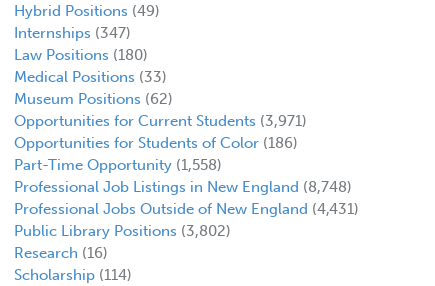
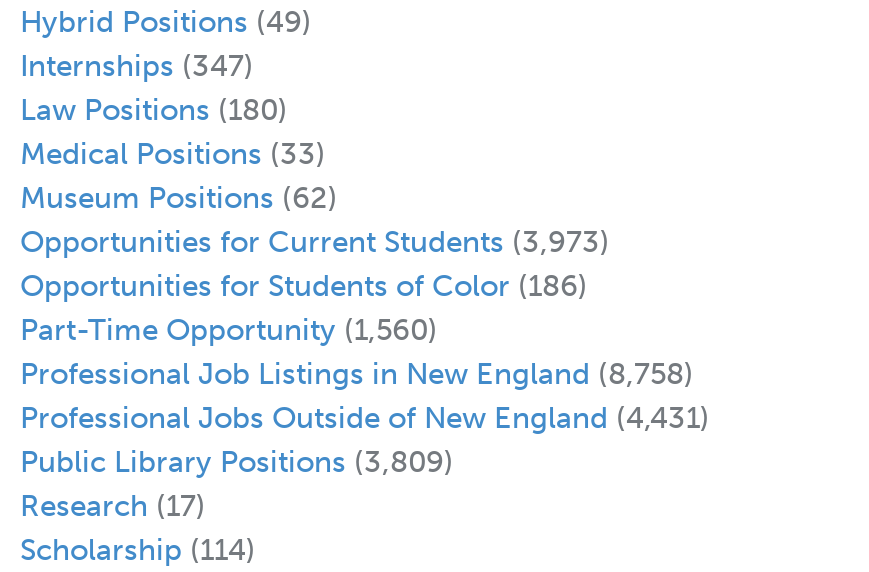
[14,112,307,130] Opportunities for Current Students (3,971) -> [20,224,610,260] Opportunities for Current Students (3,973)
[14,156,222,174] Part-Time Opportunity (1,558) -> [20,312,438,348] Part-Time Opportunity (1,560)
[14,178,352,196] Professional Job Listings in New England (8,748) -> [20,356,694,392] Professional Job Listings in New England (8,758)
[14,222,231,240] Public Library Positions (3,802) -> [20,444,454,480] Public Library Positions (3,809)
[14,244,108,262] Research (16) -> [20,488,206,524] Research (17)

